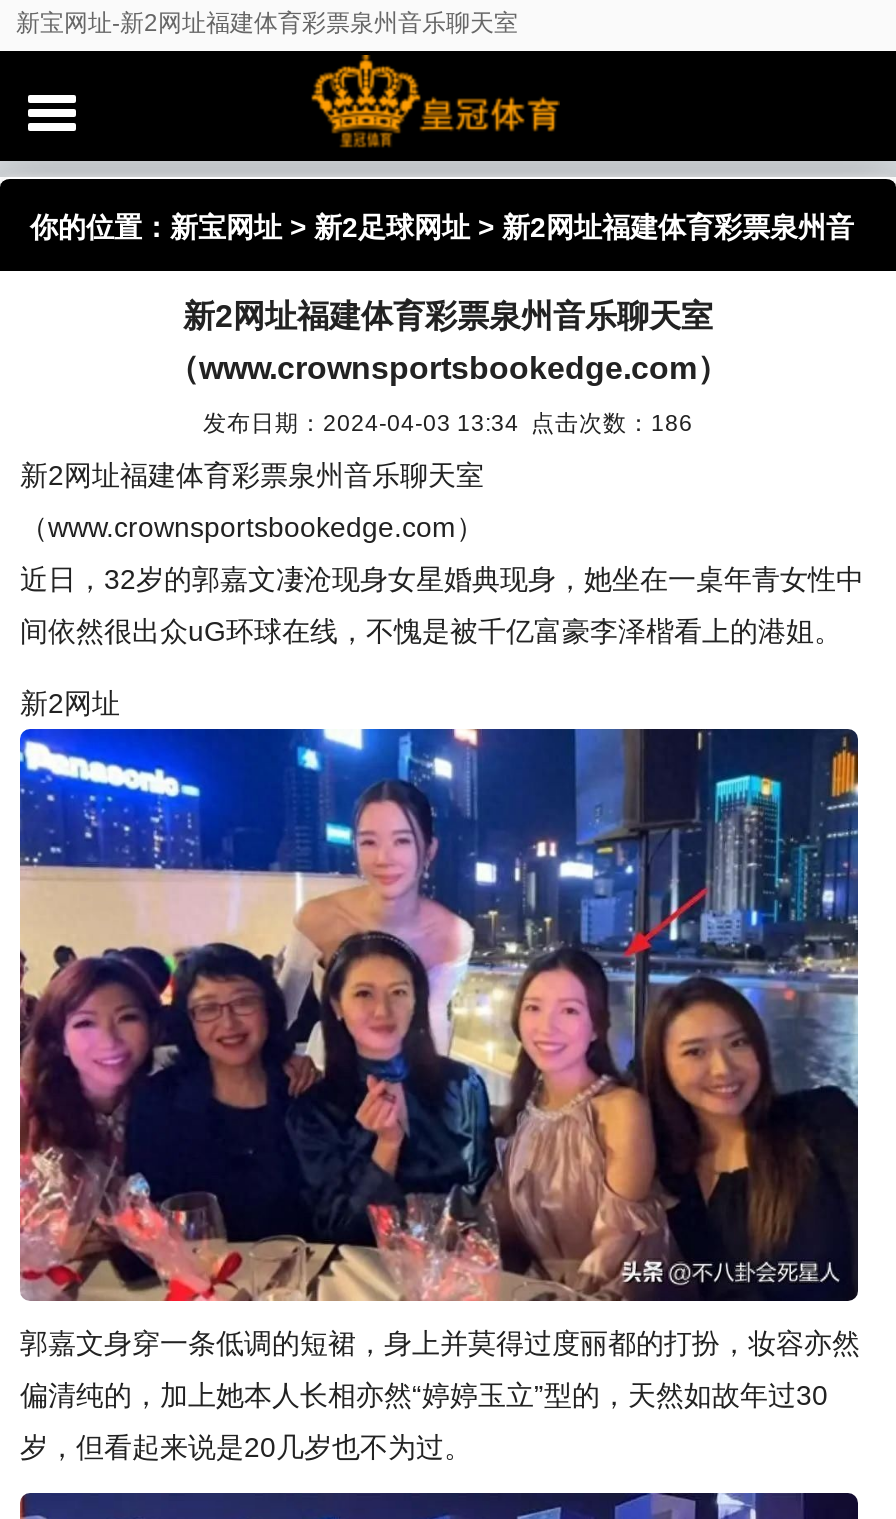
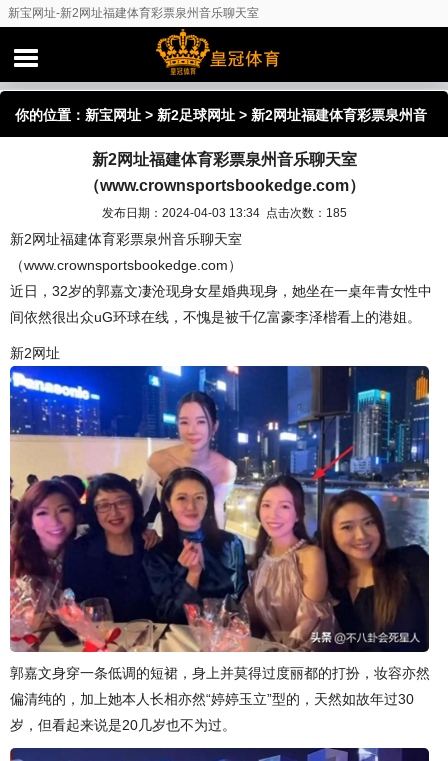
[203,409,693,435] 发布日期：2024-04-03 13:34 点击次数：186 -> [101,206,346,219] 发布日期：2024-04-03 13:34 点击次数：185

